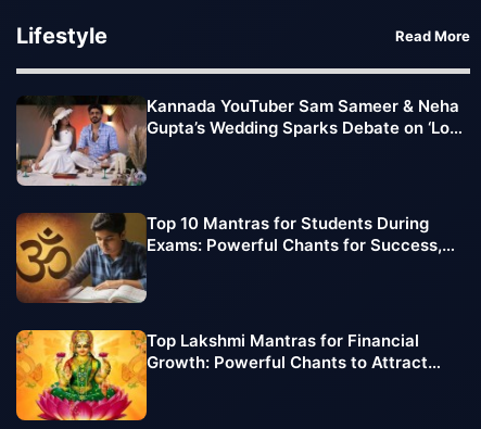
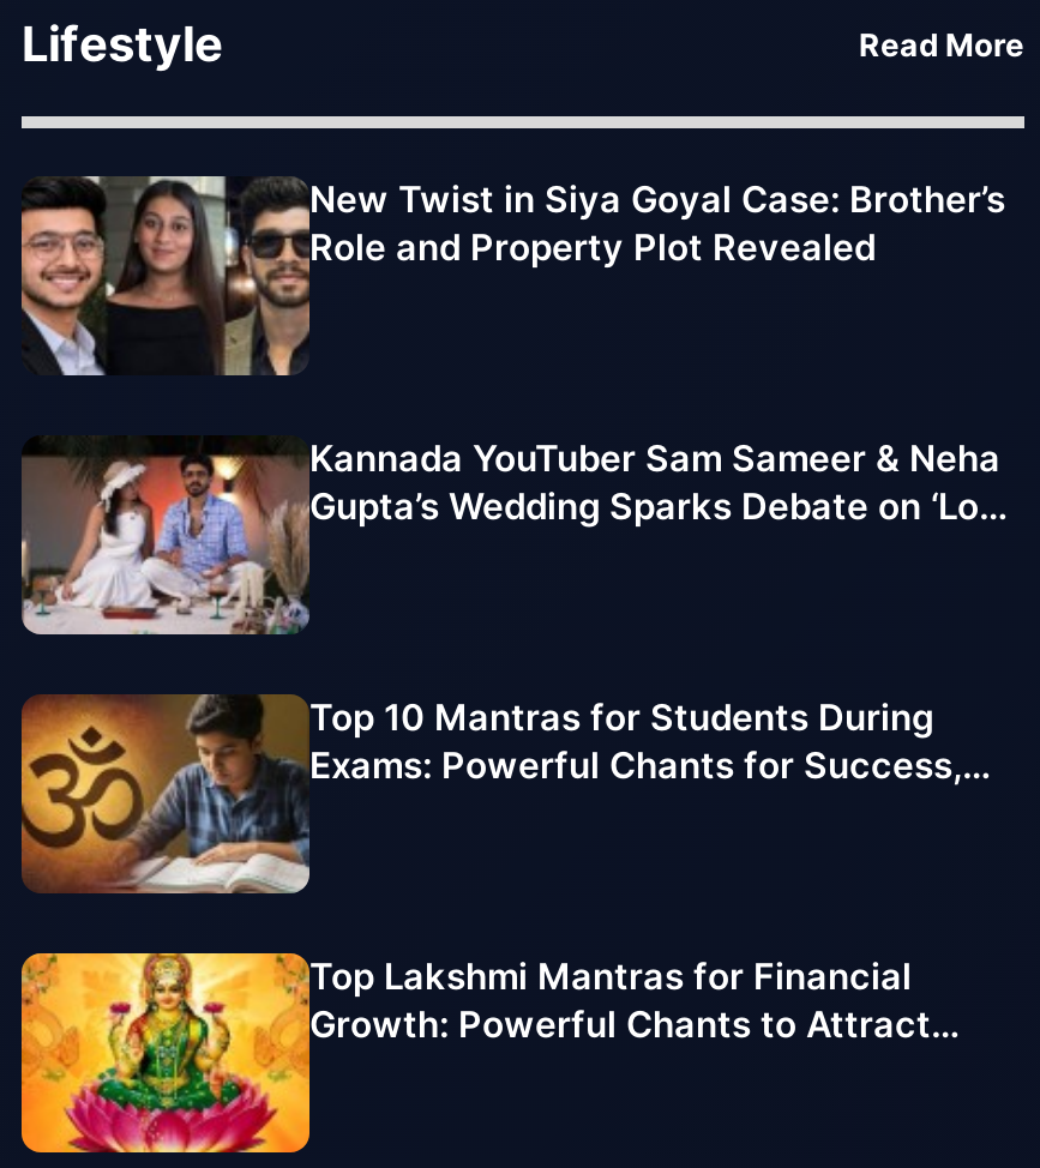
none -> [22,174,1005,375] [image] | New Twist in Siya Goyal Case: Brother’s | Role and Property Plot Revealed

